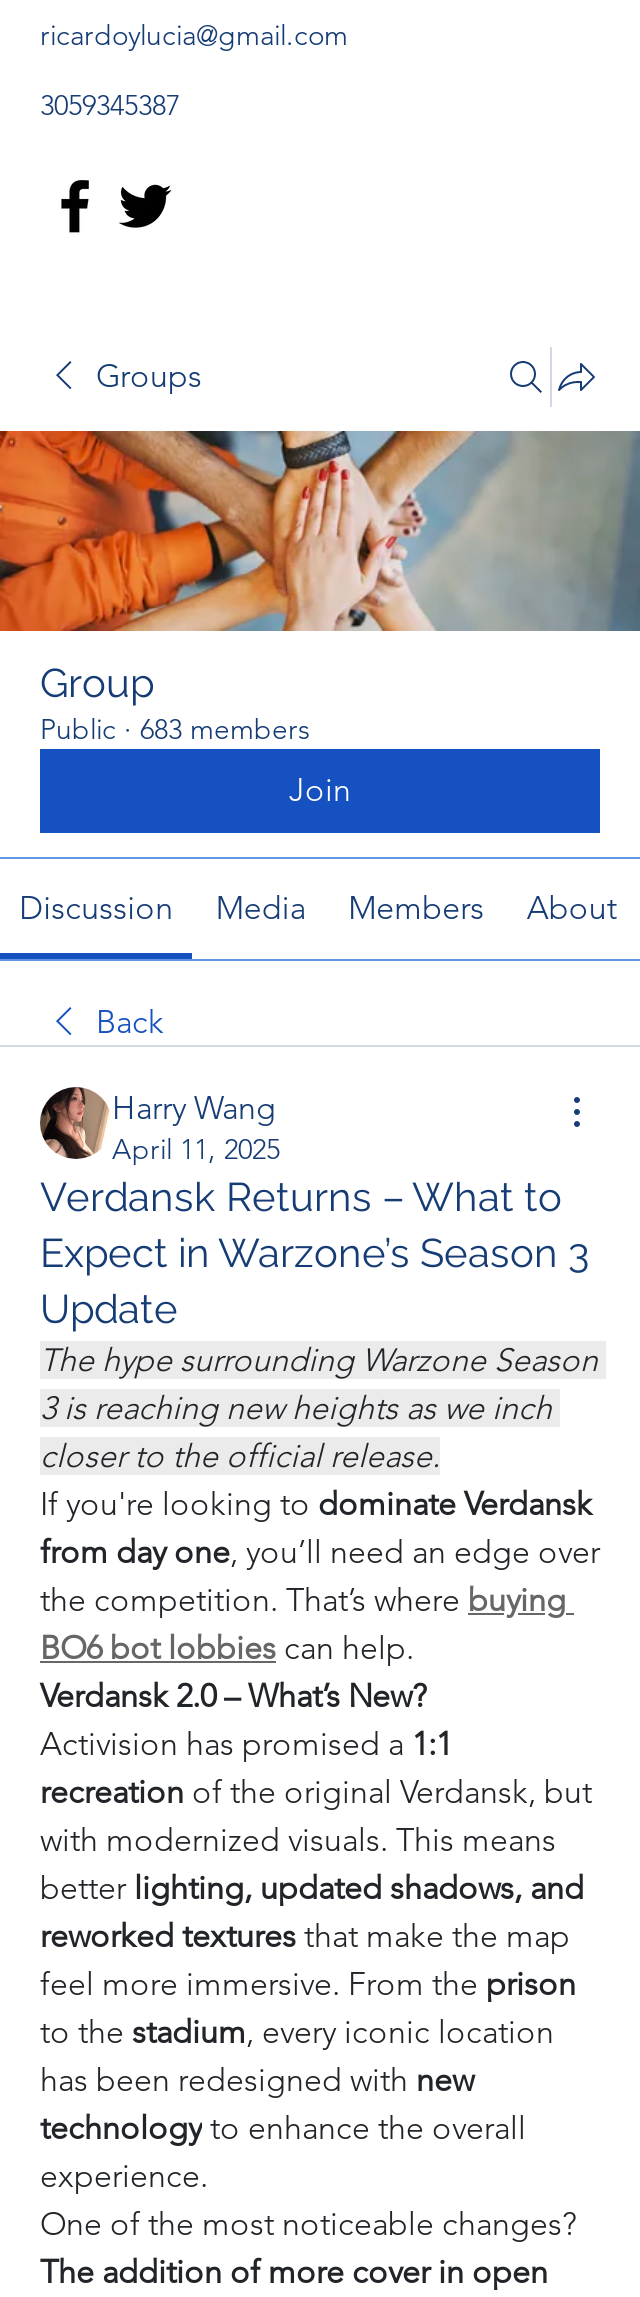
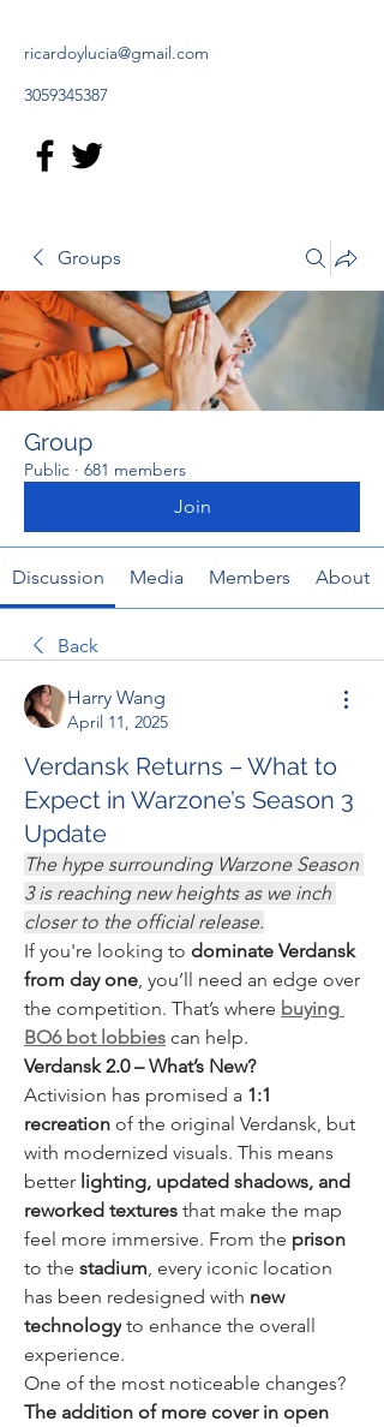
[40,711,310,747] Public · 683 members -> [24,459,186,480] Public · 681 members

